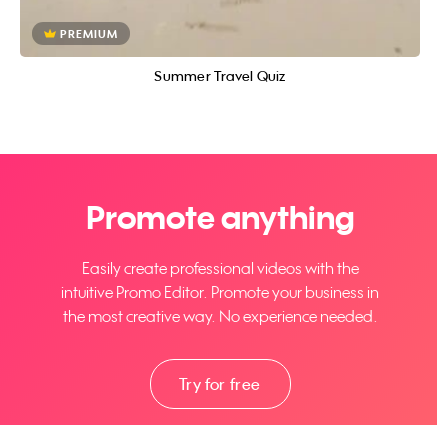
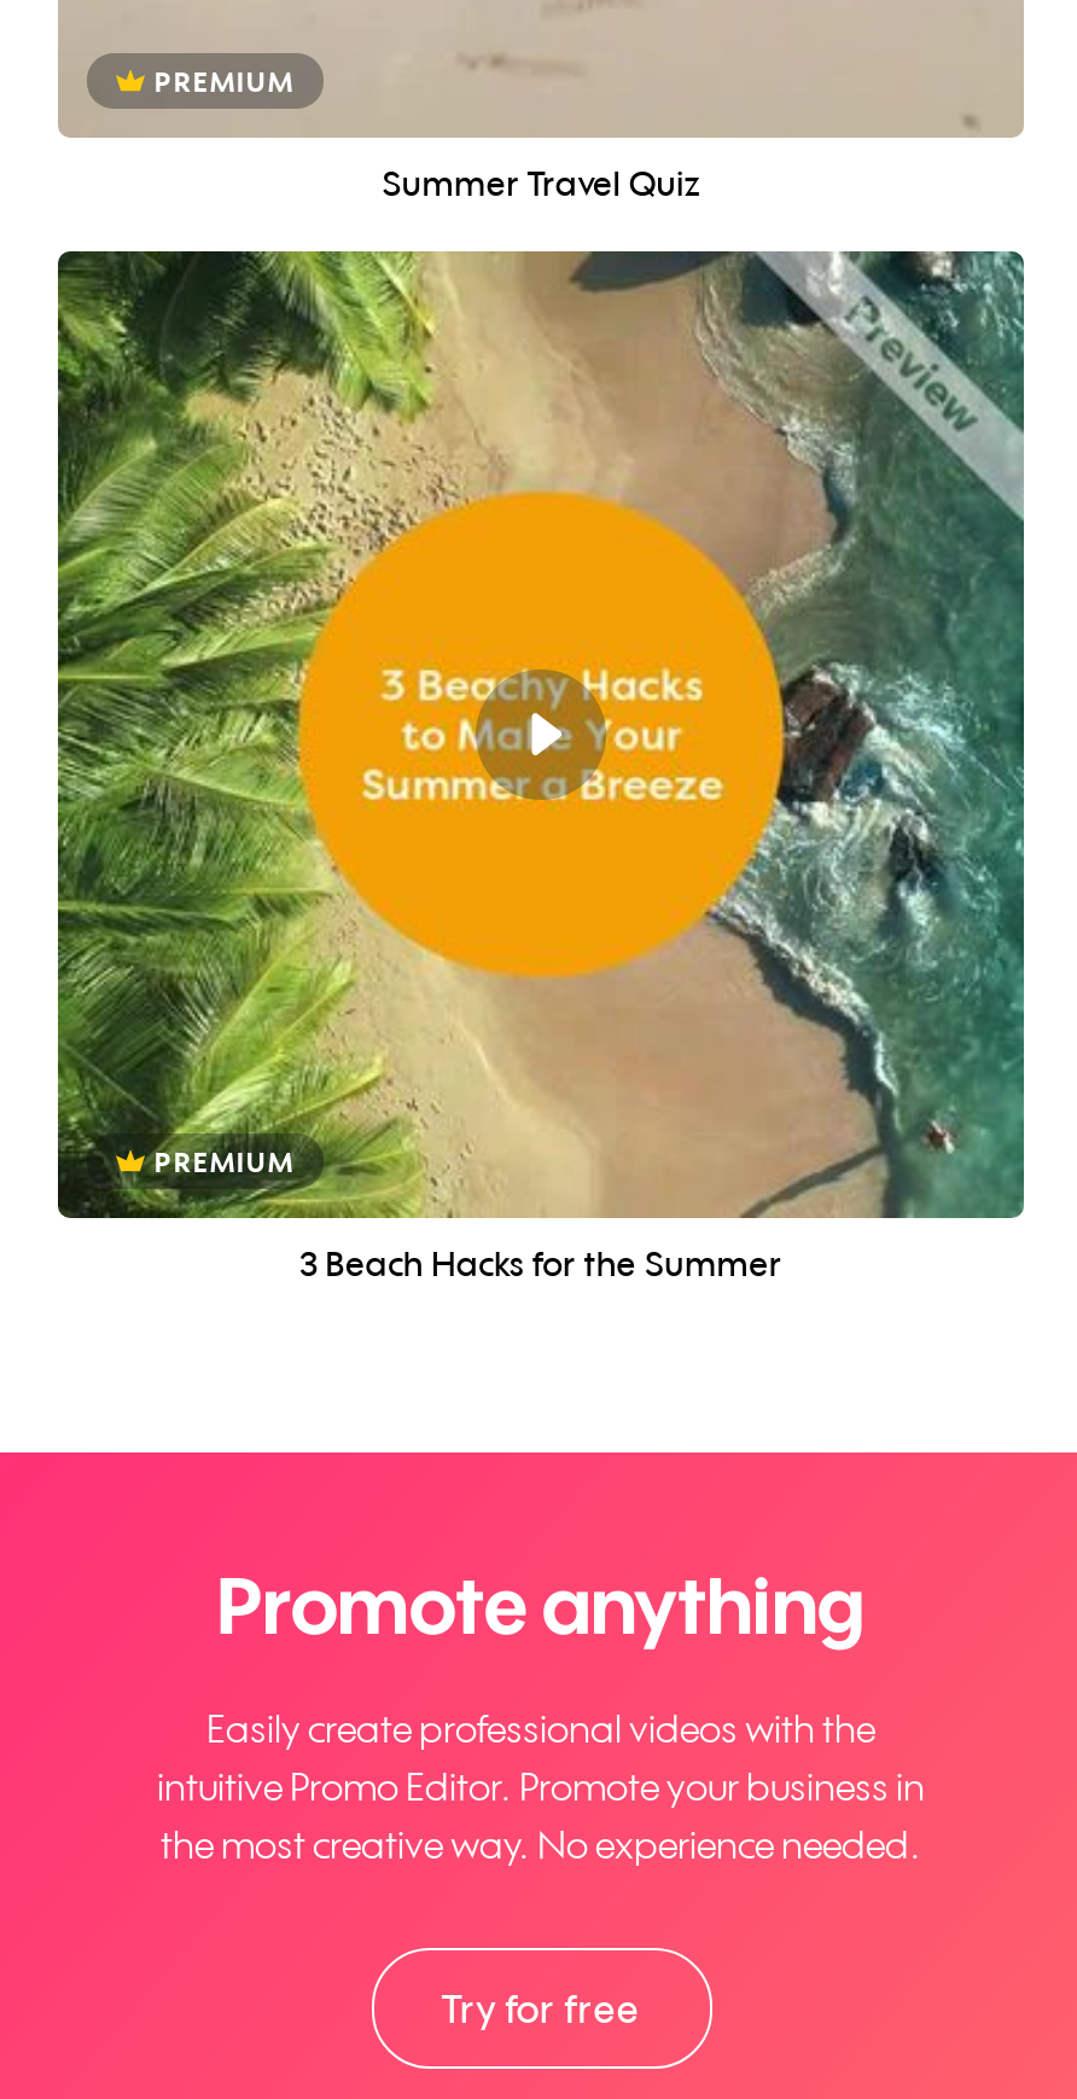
none -> [58,249,1026,1284] [image] | PREMIUM | 3 Beach Hacks for the Summer

